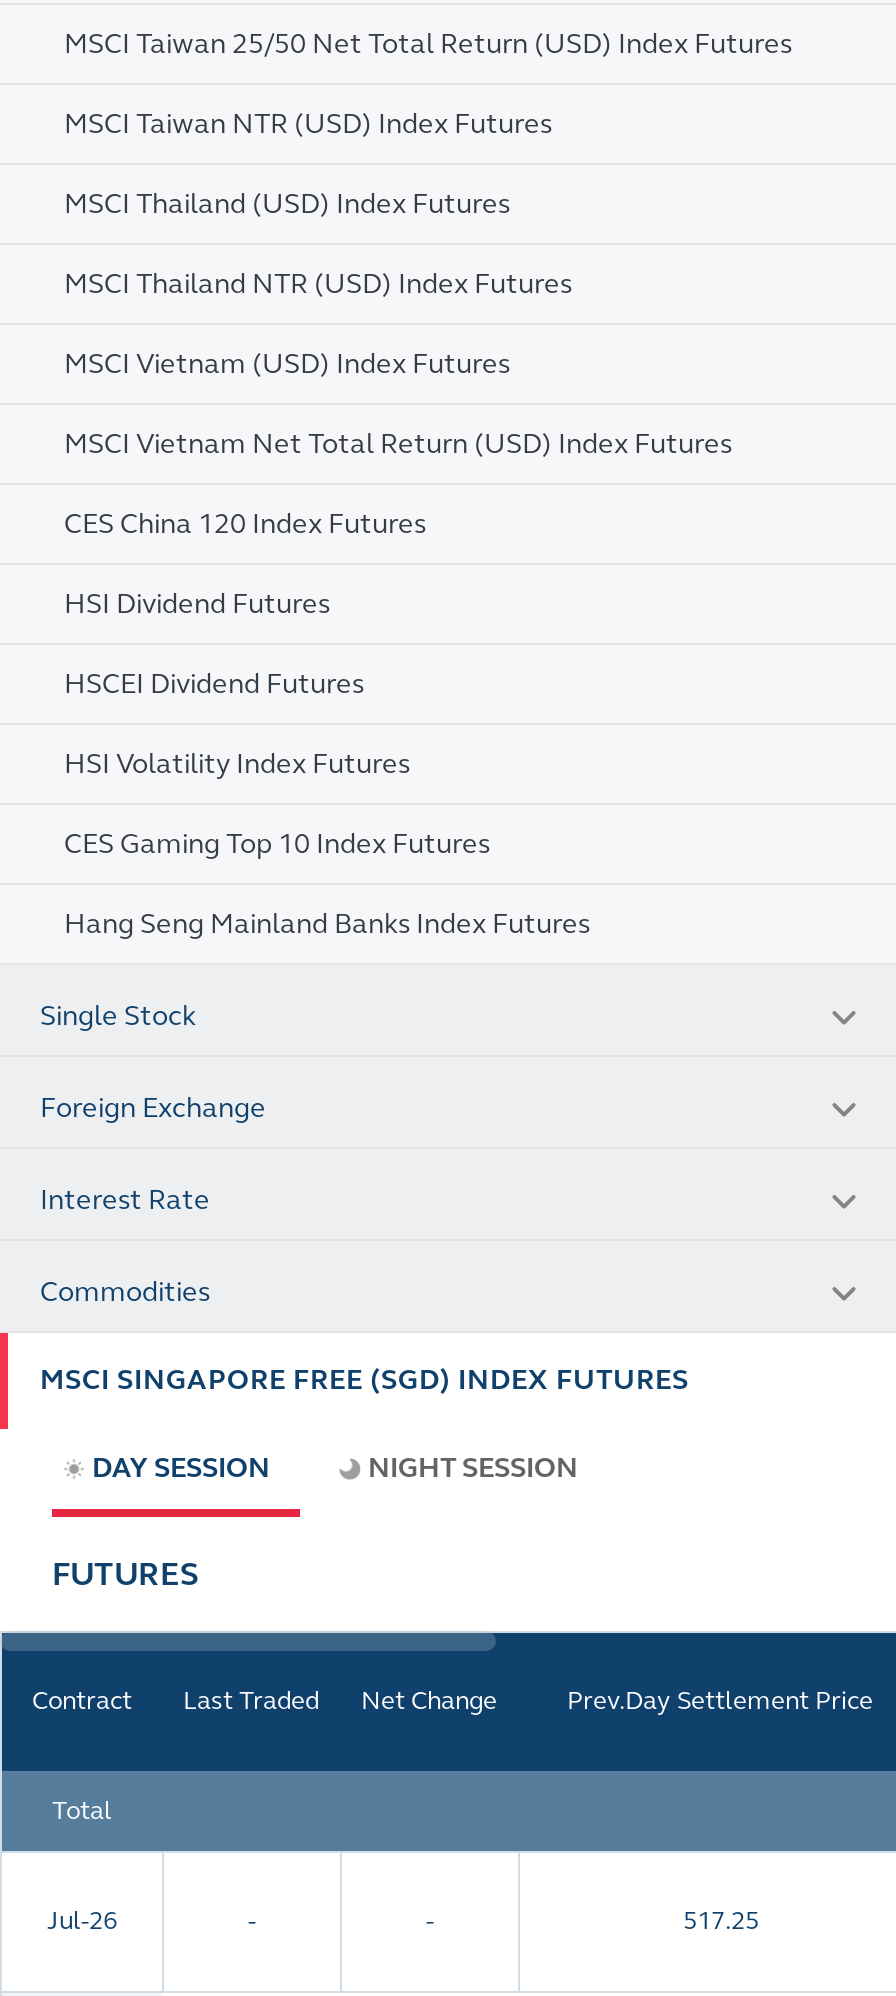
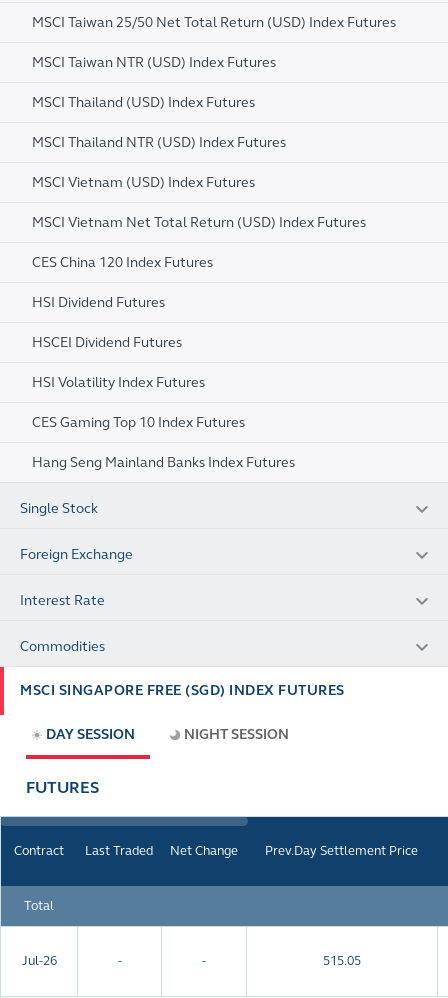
[683,1905,759,1937] 517.25 -> [323,953,361,969] 515.05

